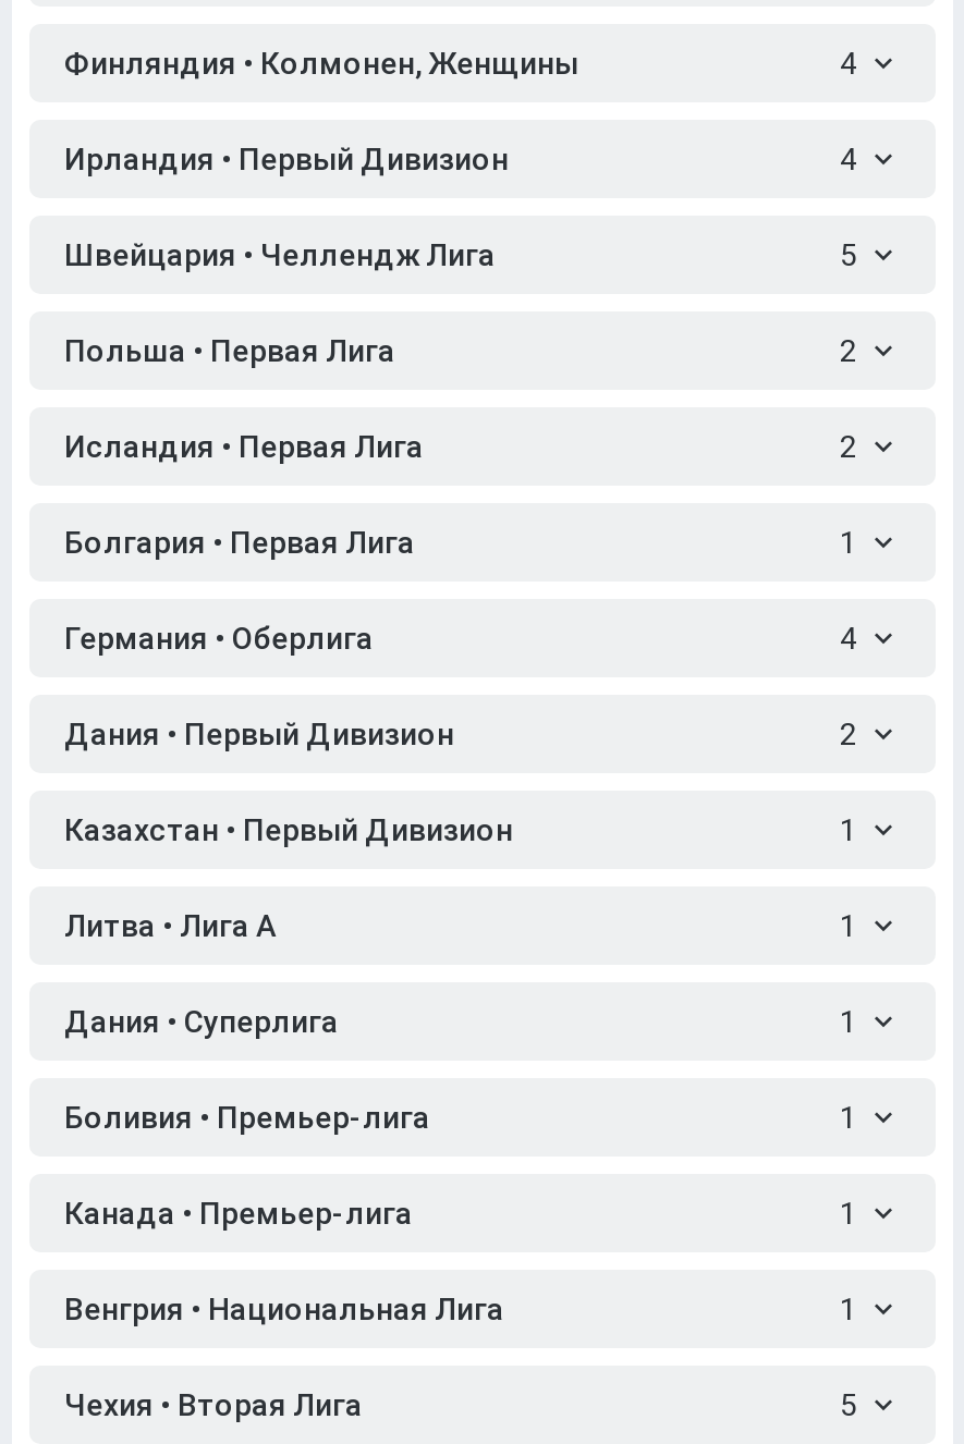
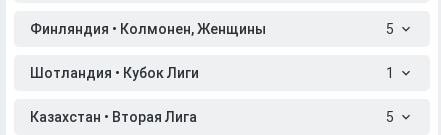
[64,46,857,272] 4 | Ирландия • Первый Дивизион | 4 | Швейцария • Челлендж Лига -> none
[64,333,857,560] Польша • Первая Лига | 2 | Исландия • Первая Лига | 2 | Болгария • Первая Лига -> [30,65,199,81] Шотландия • Кубок Лиги
[64,621,857,1422] Германия • Оберлига | 4 | Дания • Первый Дивизион | 2 | Казахстан • Первый Дивизион | 1 | Литва • Лига A | 1 | Дания • Суперлига | 1 | Боливия • Премьер-лига | 1 | Канада • Премьер-лига | 1 | Венгрия • Национальная Лига | 1 | Чехия • Вторая Лига -> [30,109,197,125] Казахстан • Вторая Лига

